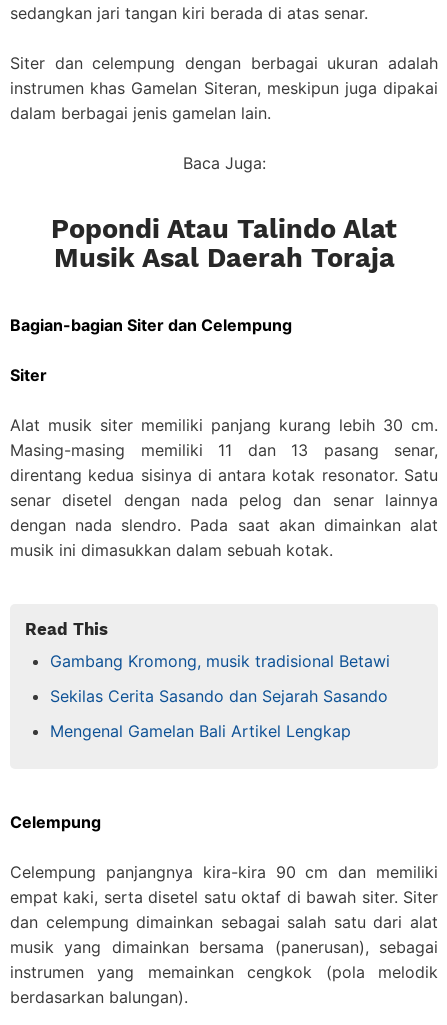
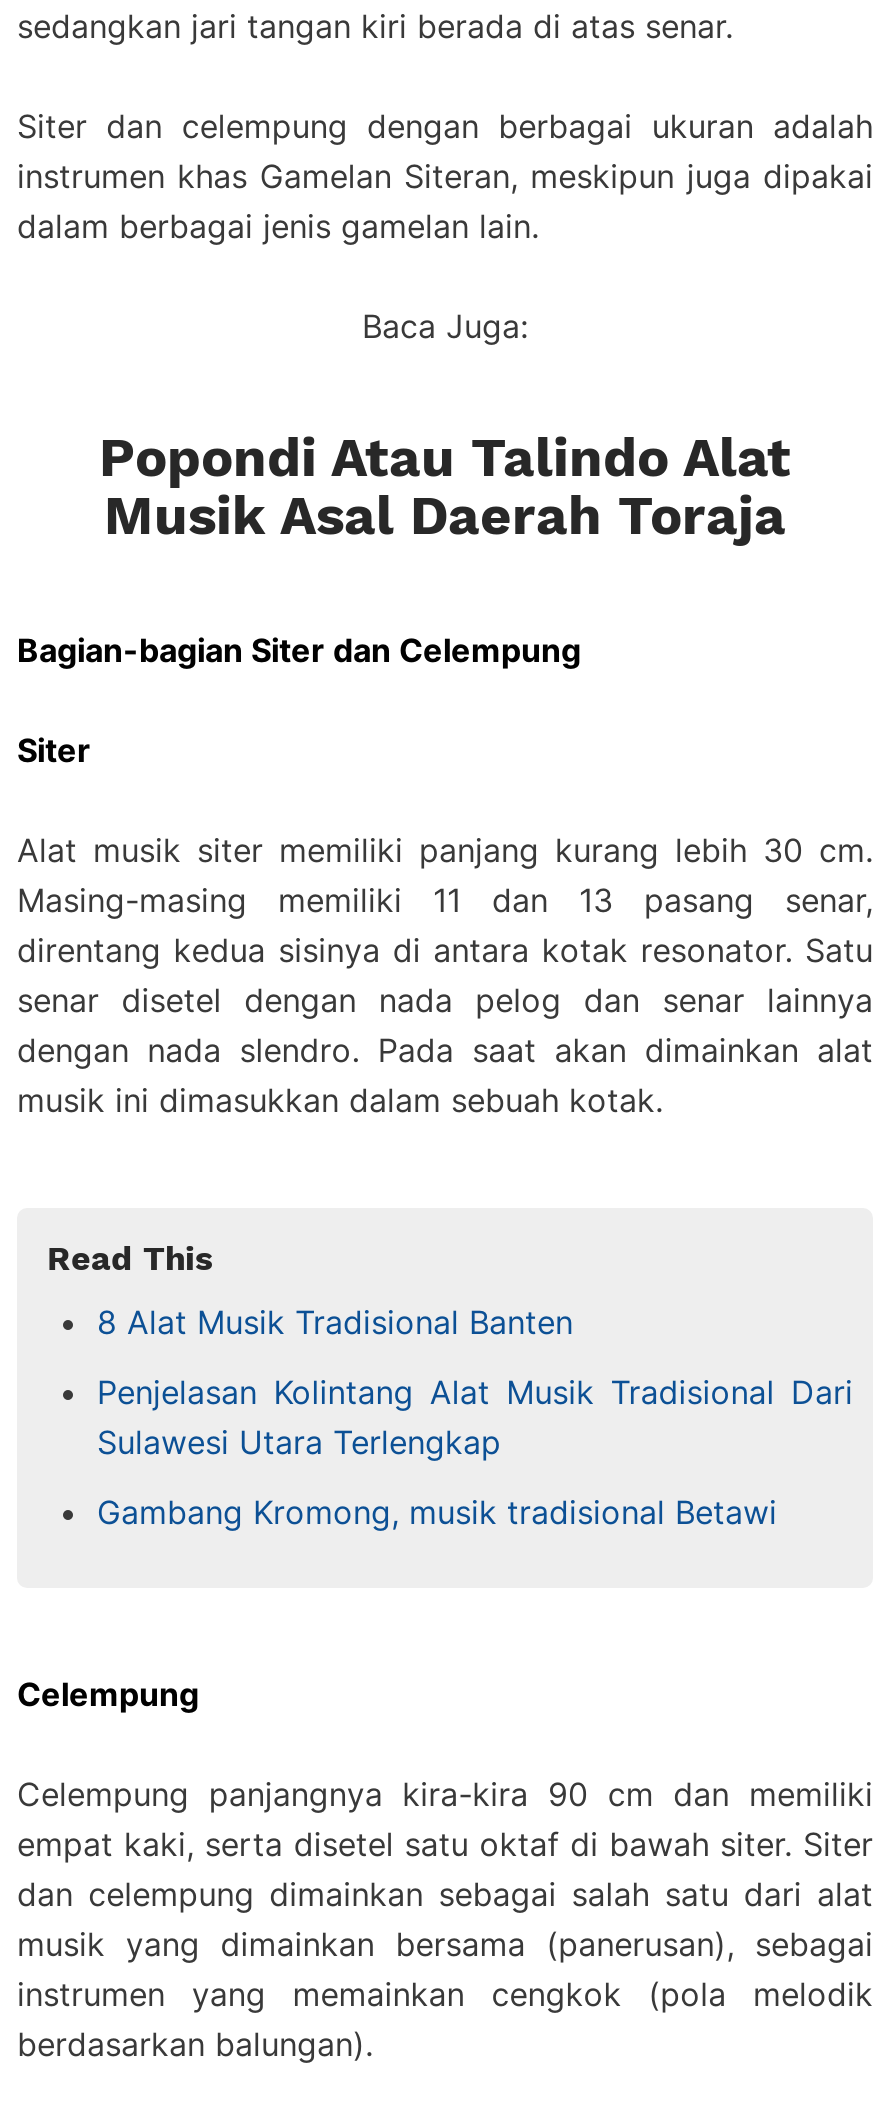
none -> [97,1301,853,1461] 8 Alat Musik Tradisional Banten | Penjelasan Kolintang Alat Musik Tradisional Dari | Sulawesi Utara Terlengkap
moved [50,650,390,670] -> [97,1491,777,1531]: Gambang Kromong, musik tradisional Betawi
[50,685,388,740] Sekilas Cerita Sasando dan Sejarah Sasando | Mengenal Gamelan Bali Artikel Lengkap -> none

